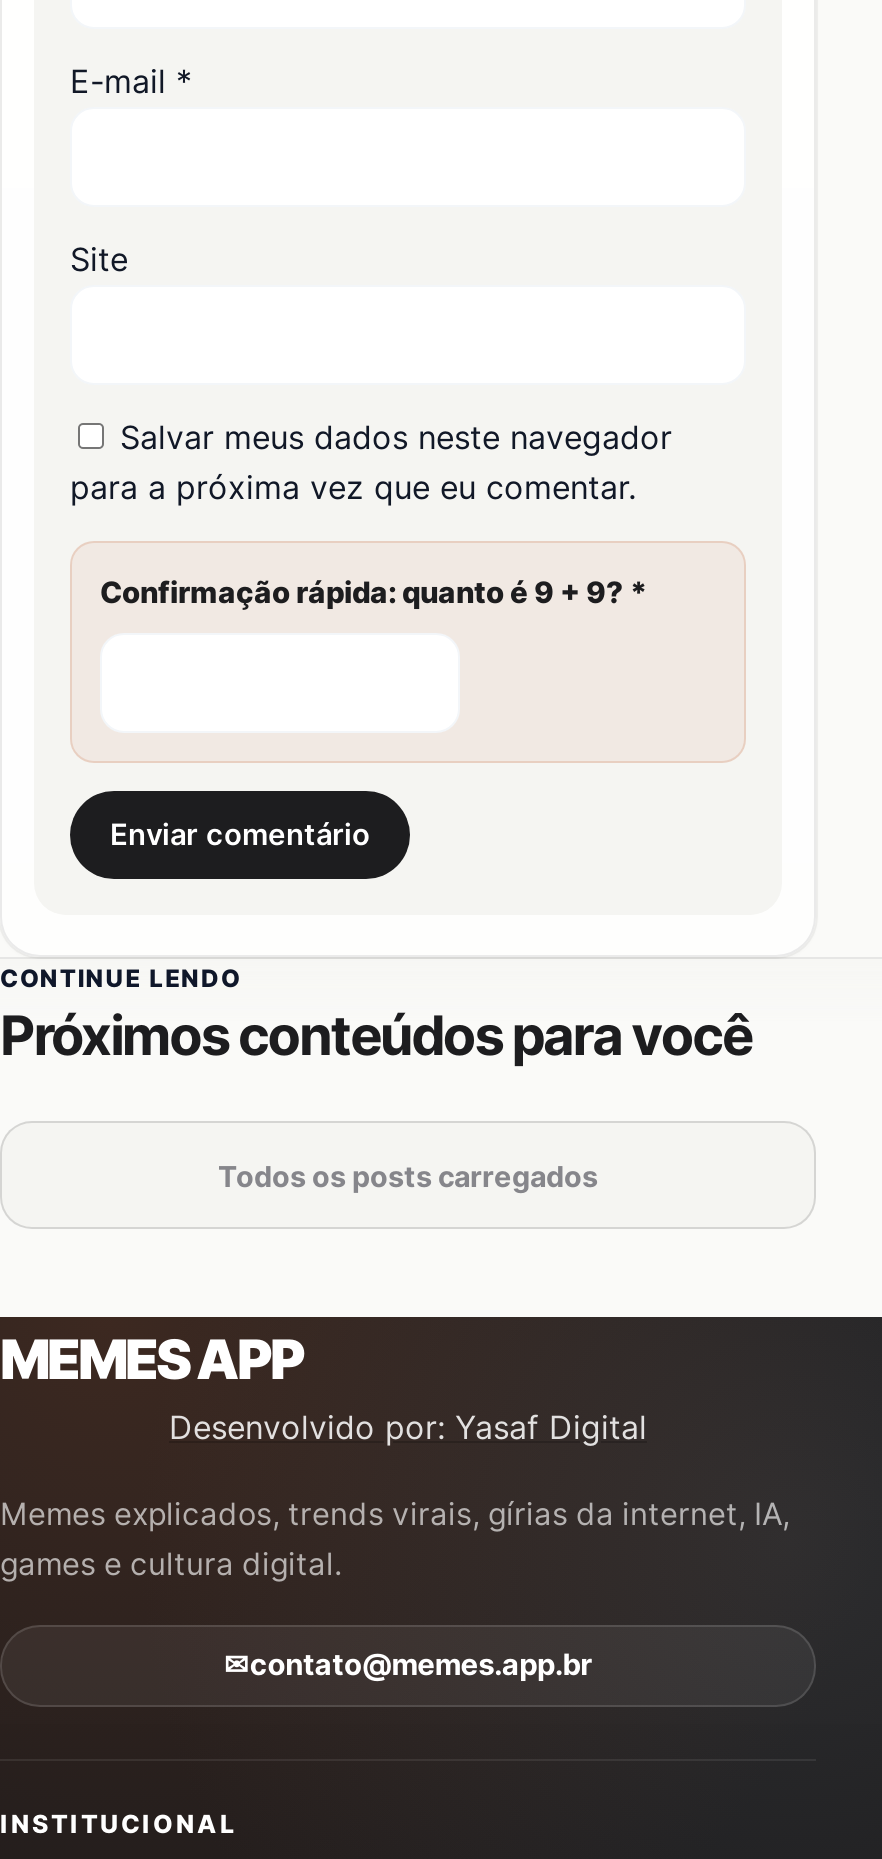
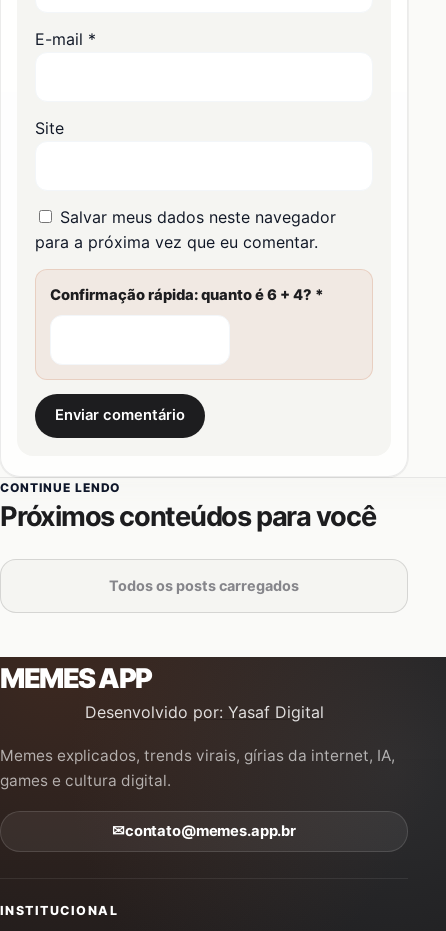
[100,576,648,612] Confirmação rápida: quanto é 9 + 9? * -> [50,286,324,304] Confirmação rápida: quanto é 6 + 4? *

